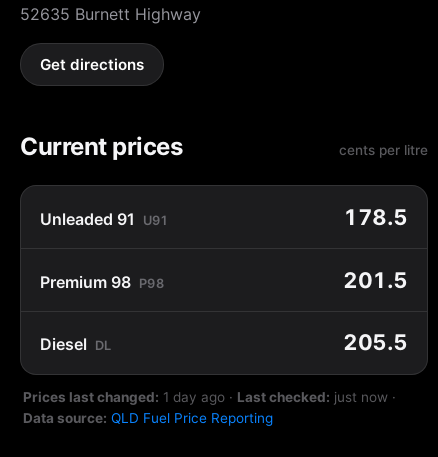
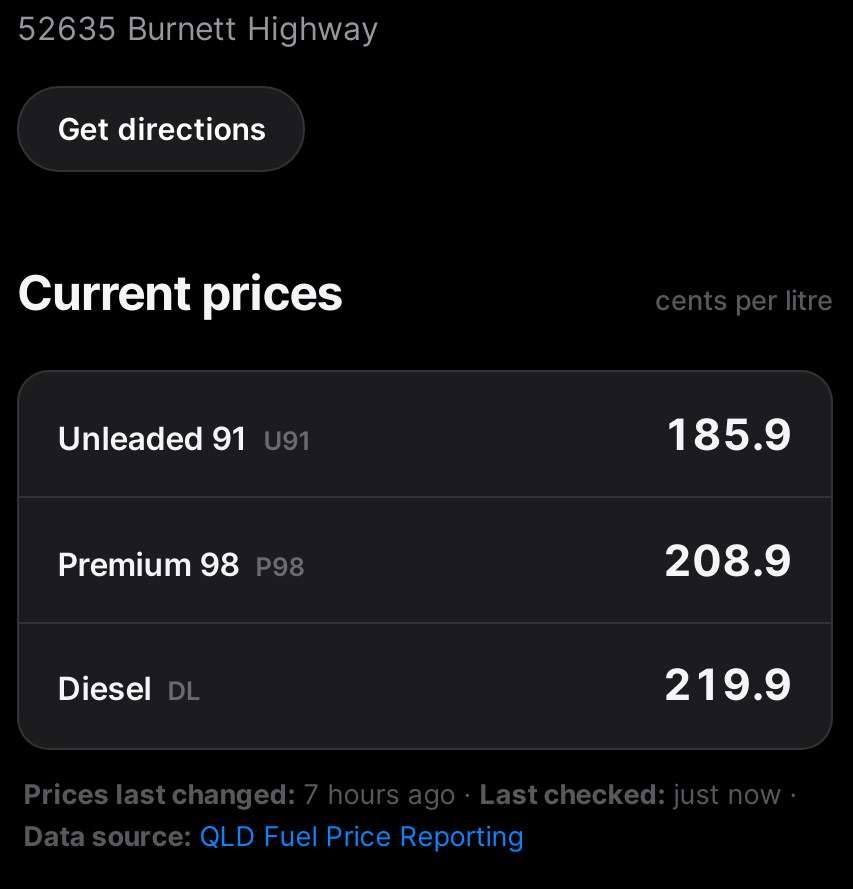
[343,204,408,230] 178.5 -> [663,407,793,459] 185.9
[343,266,408,292] 201.5 -> [663,533,793,585] 208.9
[343,329,408,355] 205.5 -> [663,659,793,711] 219.9
[23,389,396,405] Prices last changed: 1 day ago · Last checked: just now · -> [23,779,797,811] Prices last changed: 7 hours ago · Last checked: just now ·

